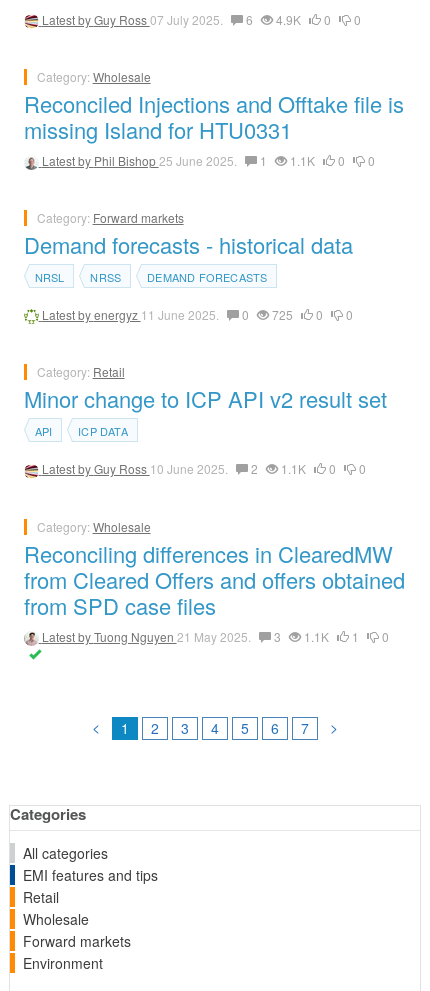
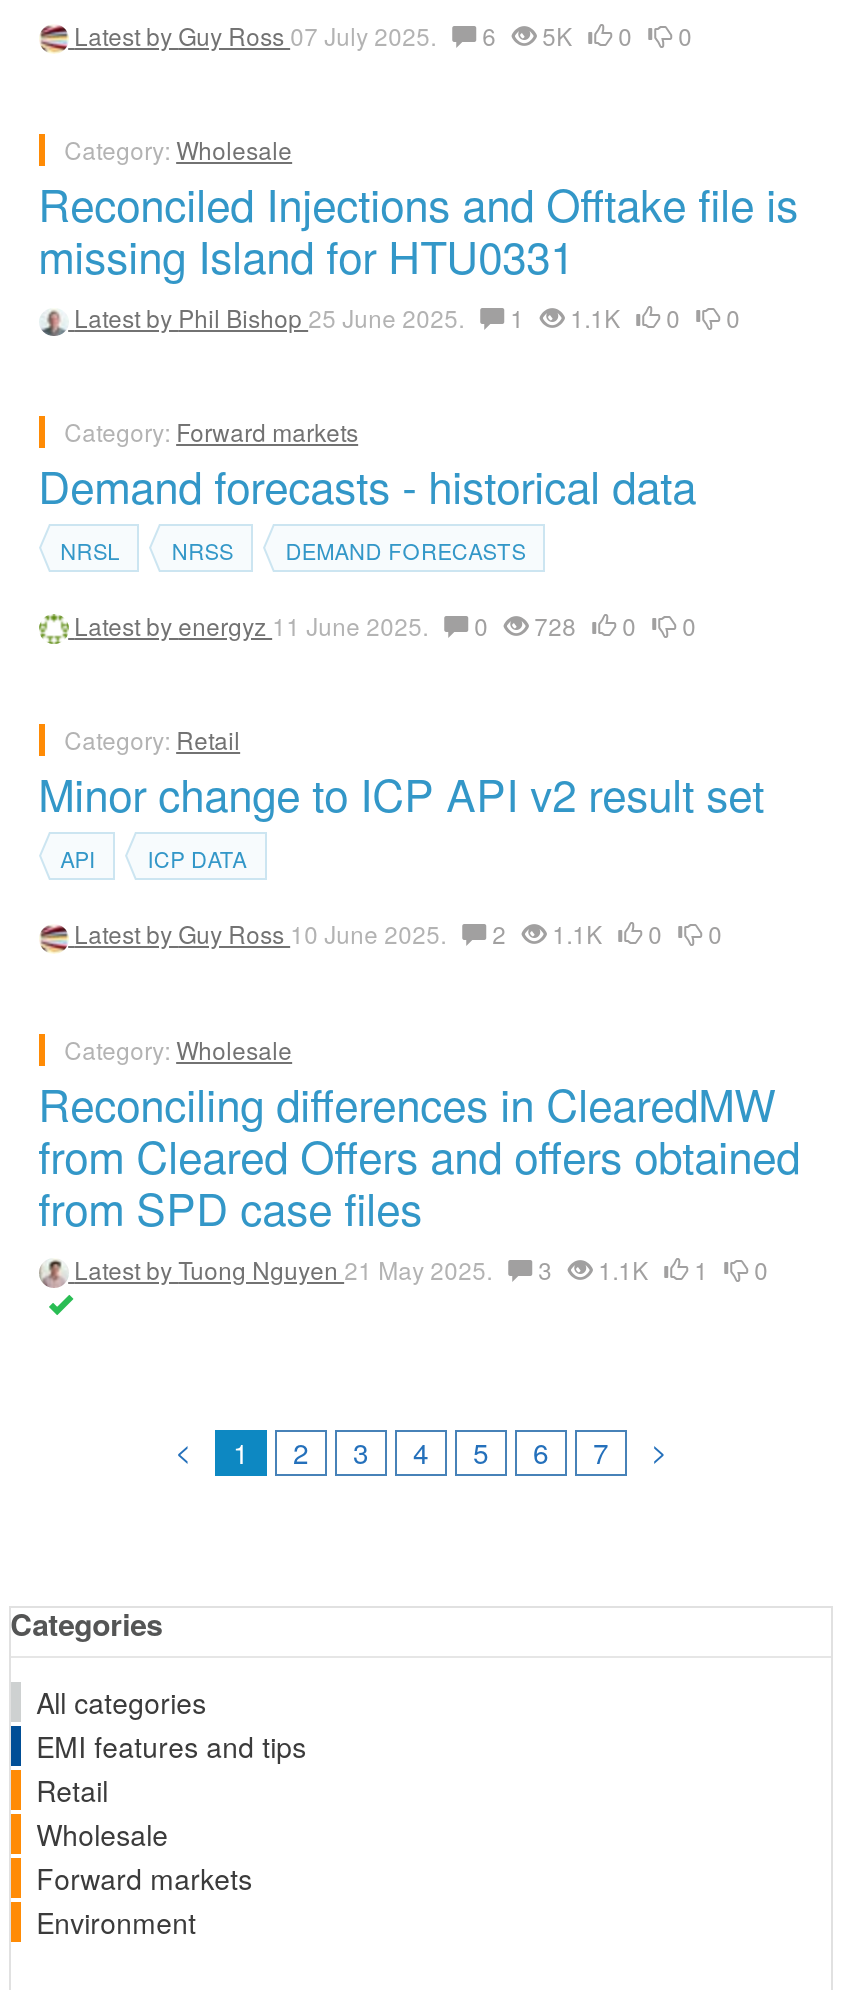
[42,11,361,28] Latest by Guy Ross 07 July 2025. 6 4.9K 0 0 -> [74,17,692,51] Latest by Guy Ross 07 July 2025. 6 5K 0 0
[42,306,353,323] Latest by energyz 11 June 2025. 0 725 0 0 -> [74,608,696,642] Latest by energyz 11 June 2025. 0 728 0 0

